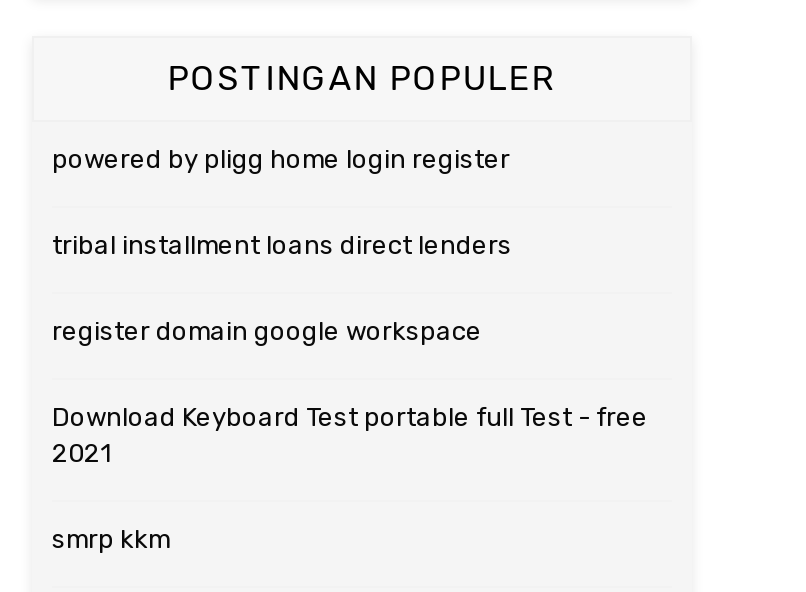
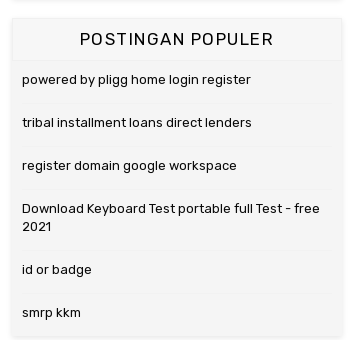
none -> [22,262,92,277] id or badge

